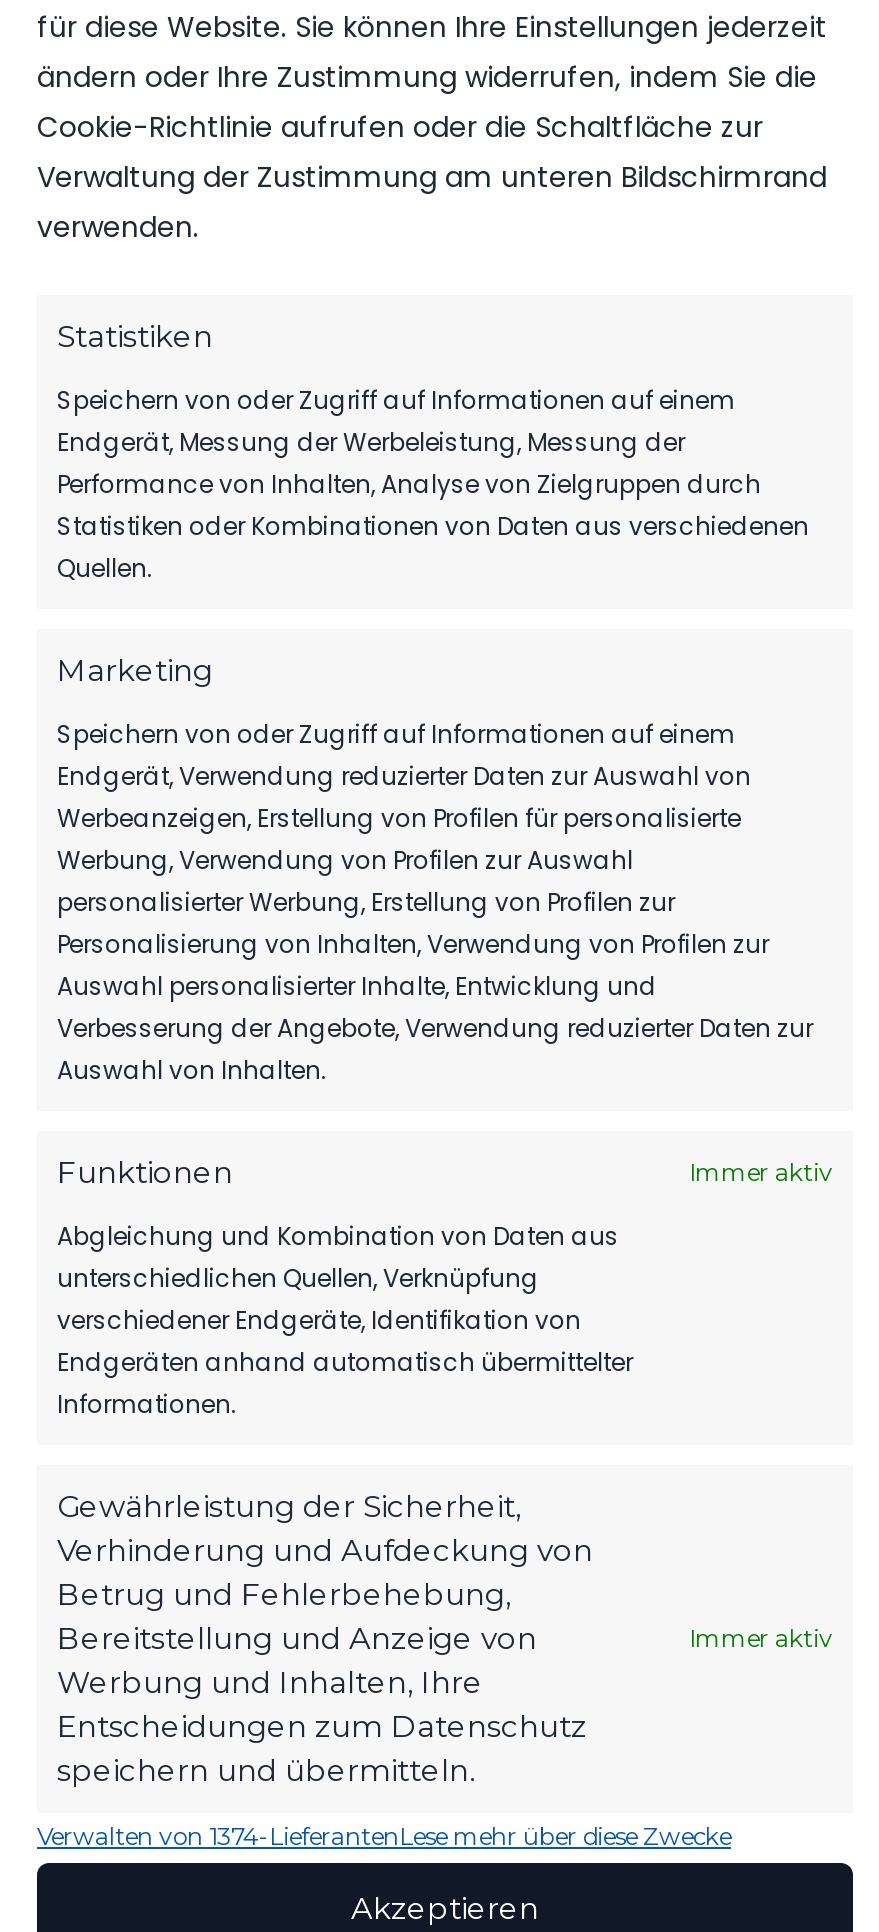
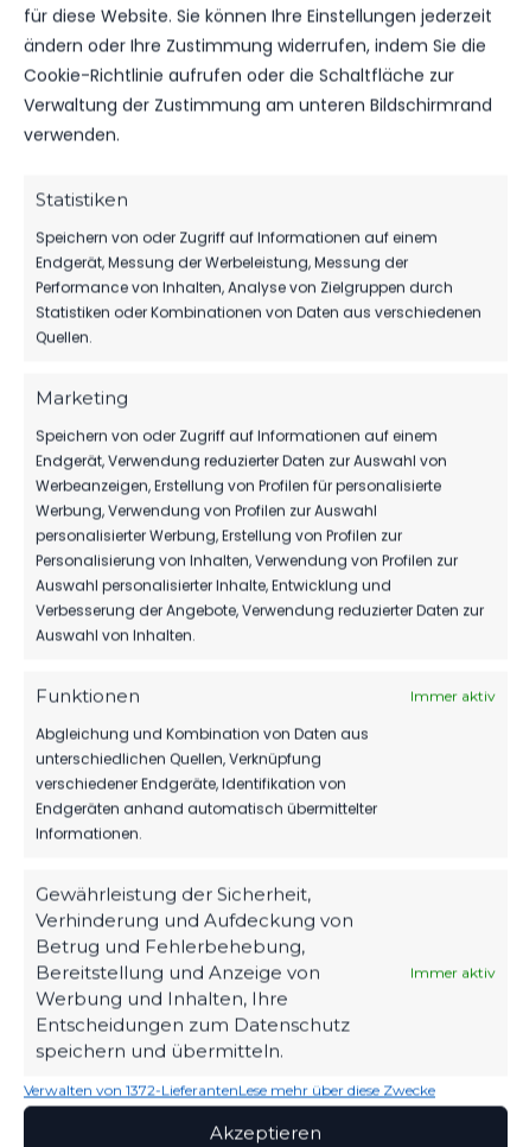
[37,1821,731,1851] Verwalten von 1374-LieferantenLese mehr über diese Zwecke -> [24,1081,435,1099] Verwalten von 1372-LieferantenLese mehr über diese Zwecke

